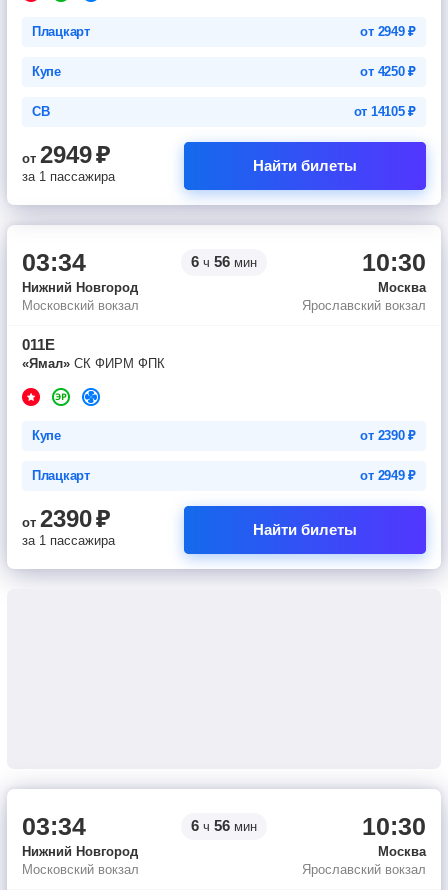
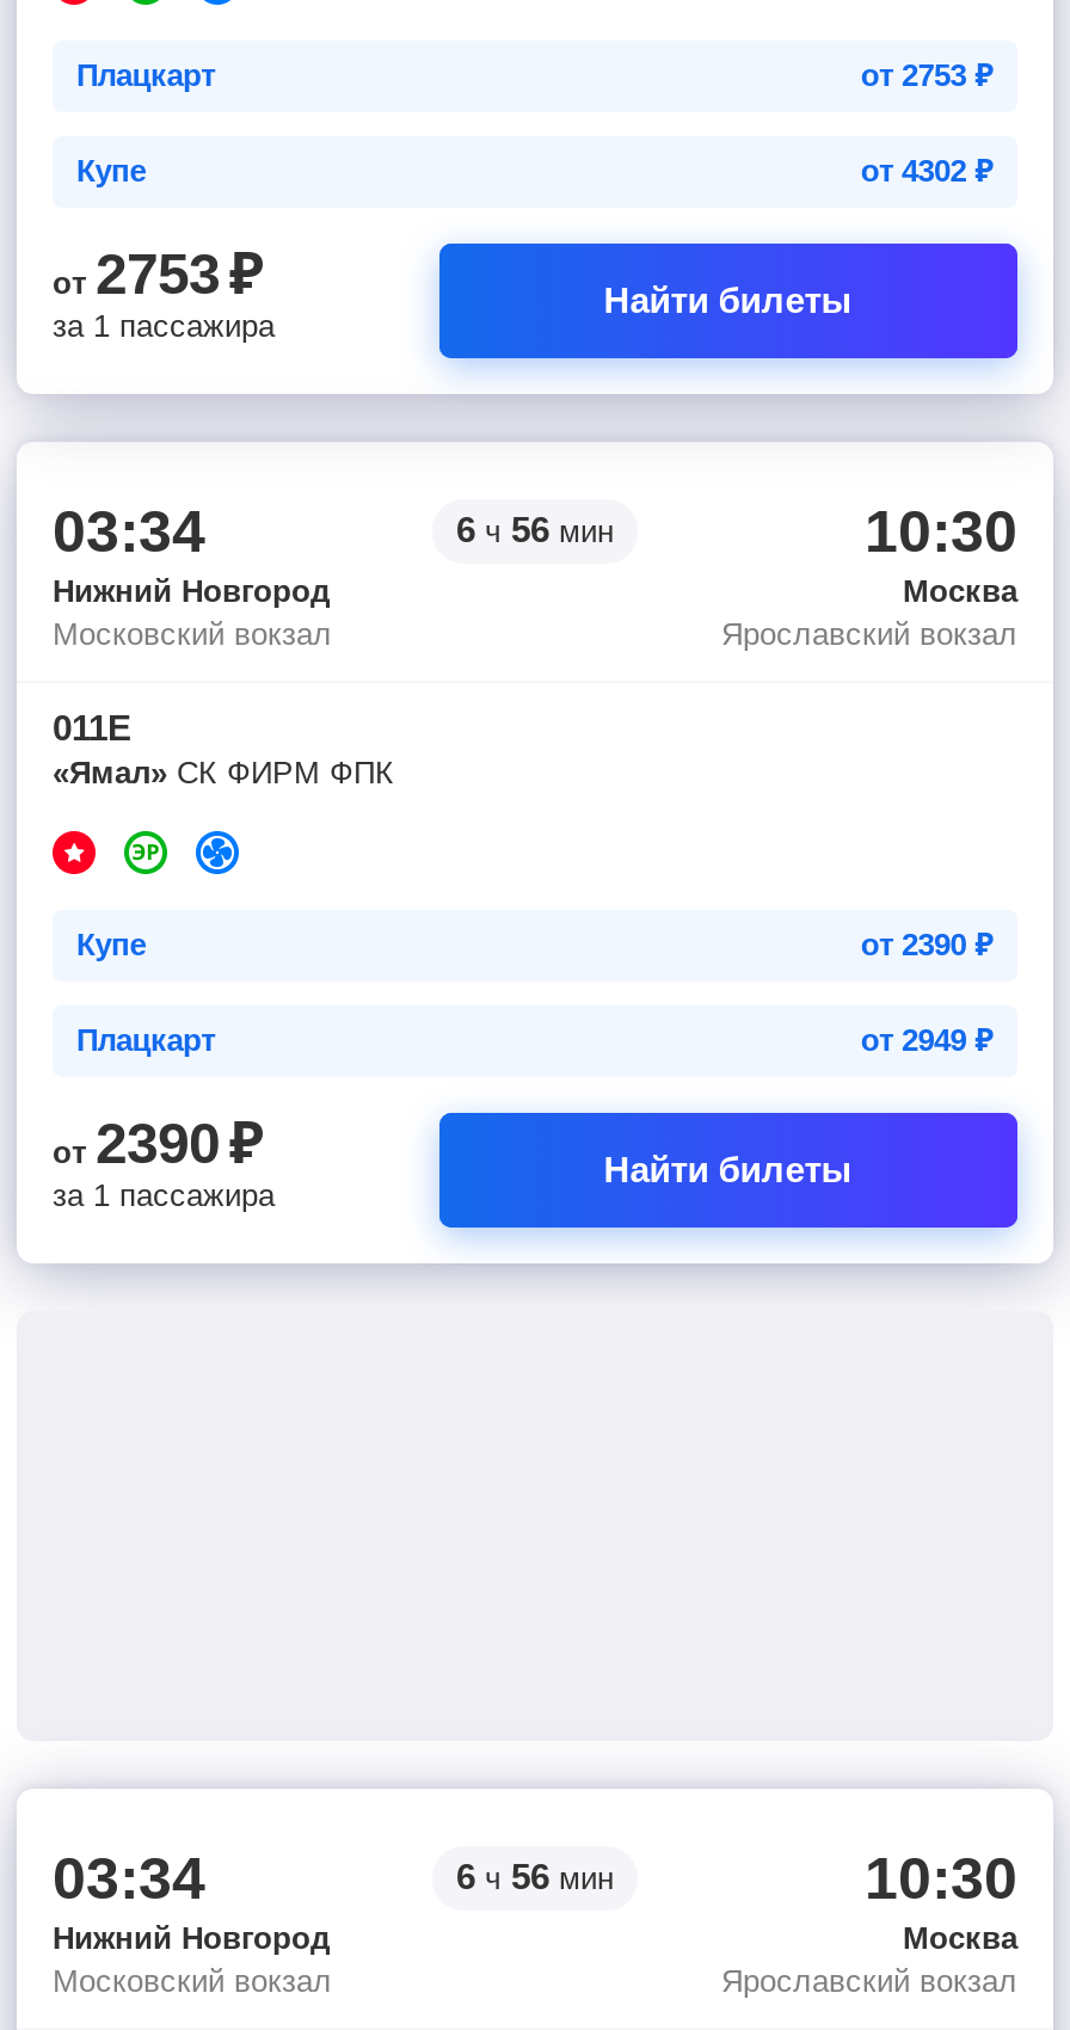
[360,24,416,39] от 2949 ₽ -> [861,57,994,93] от 2753 ₽
[22,64,416,168] от 4250 ₽ | СВ | от 14105 ₽ | от 2949 ₽ -> [53,153,994,306] от 4302 ₽ | от 2753 ₽

